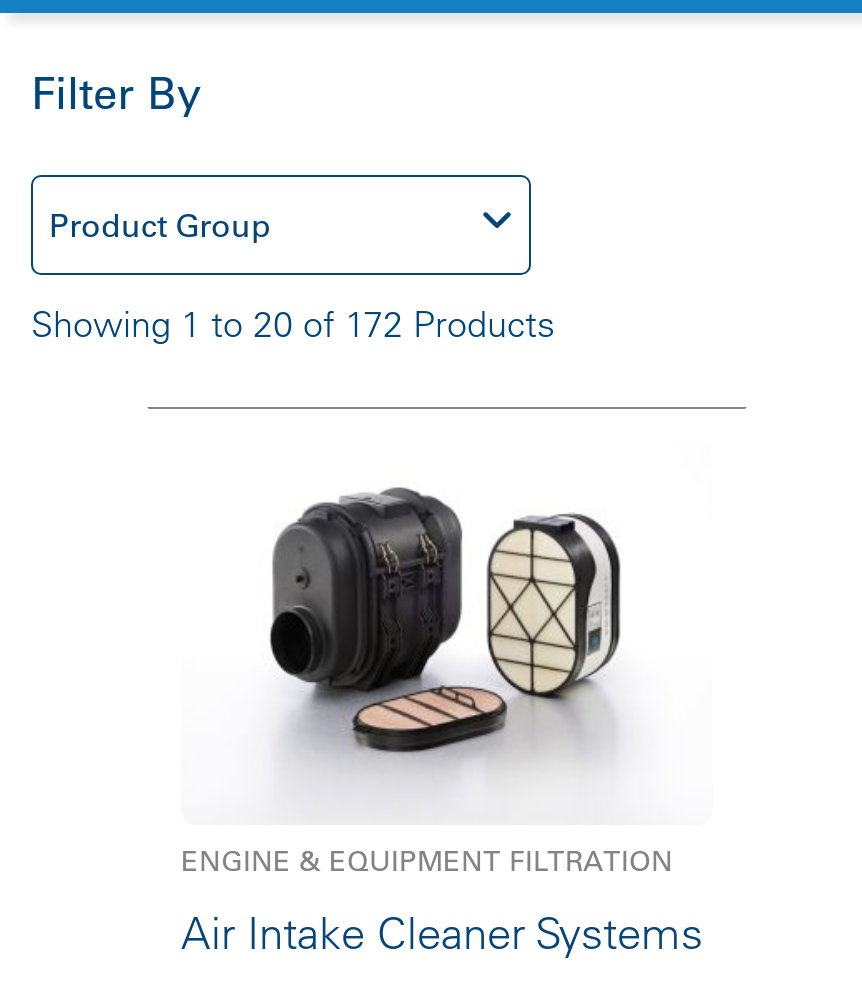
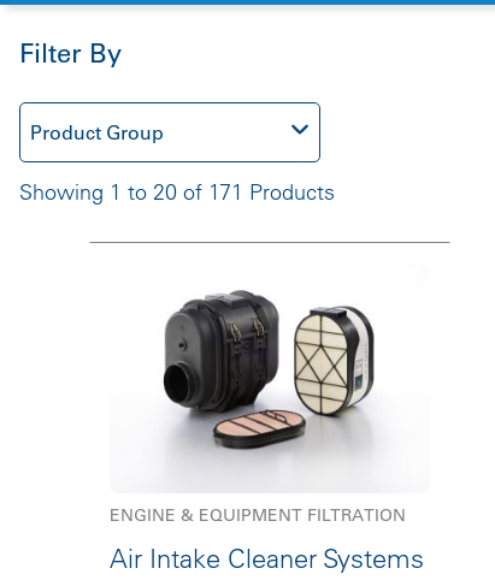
[31,301,555,347] Showing 1 to 20 of 172 Products -> [19,178,335,206] Showing 1 to 20 of 171 Products

